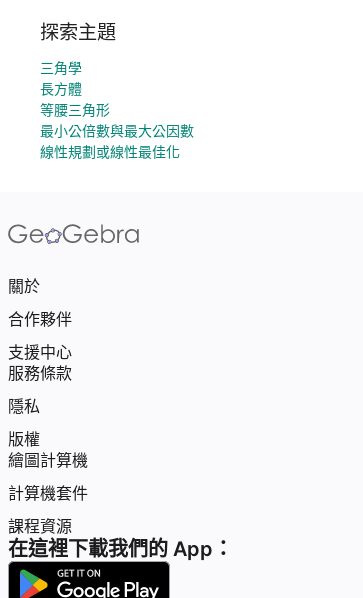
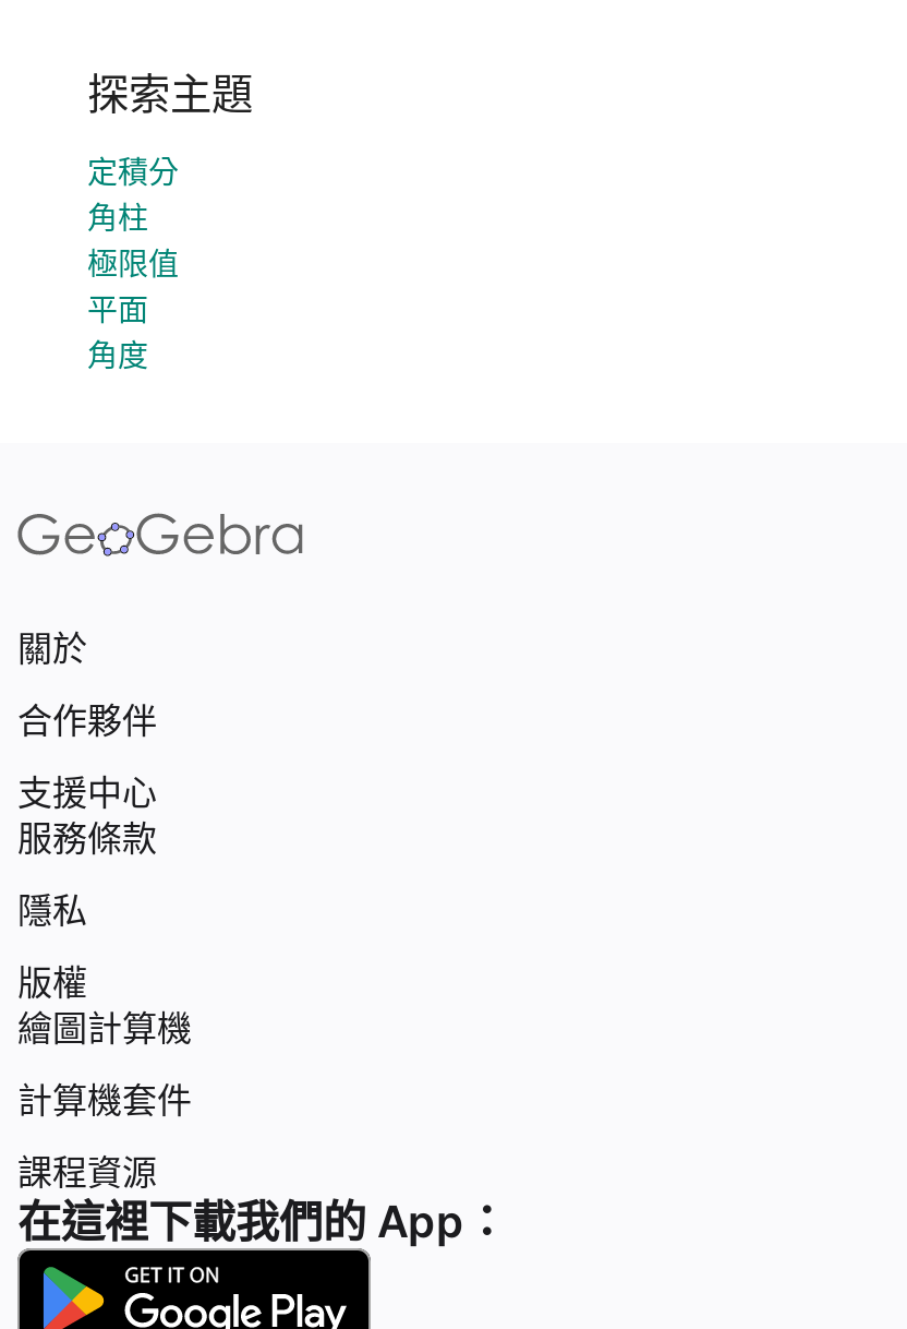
[40,59,194,160] 三角學 | 長方體 | 等腰三角形 | 最小公倍數與最大公因數 | 線性規劃或線性最佳化 -> [87,153,179,373] 定積分 | 角柱 | 極限值 | 平面 | 角度

